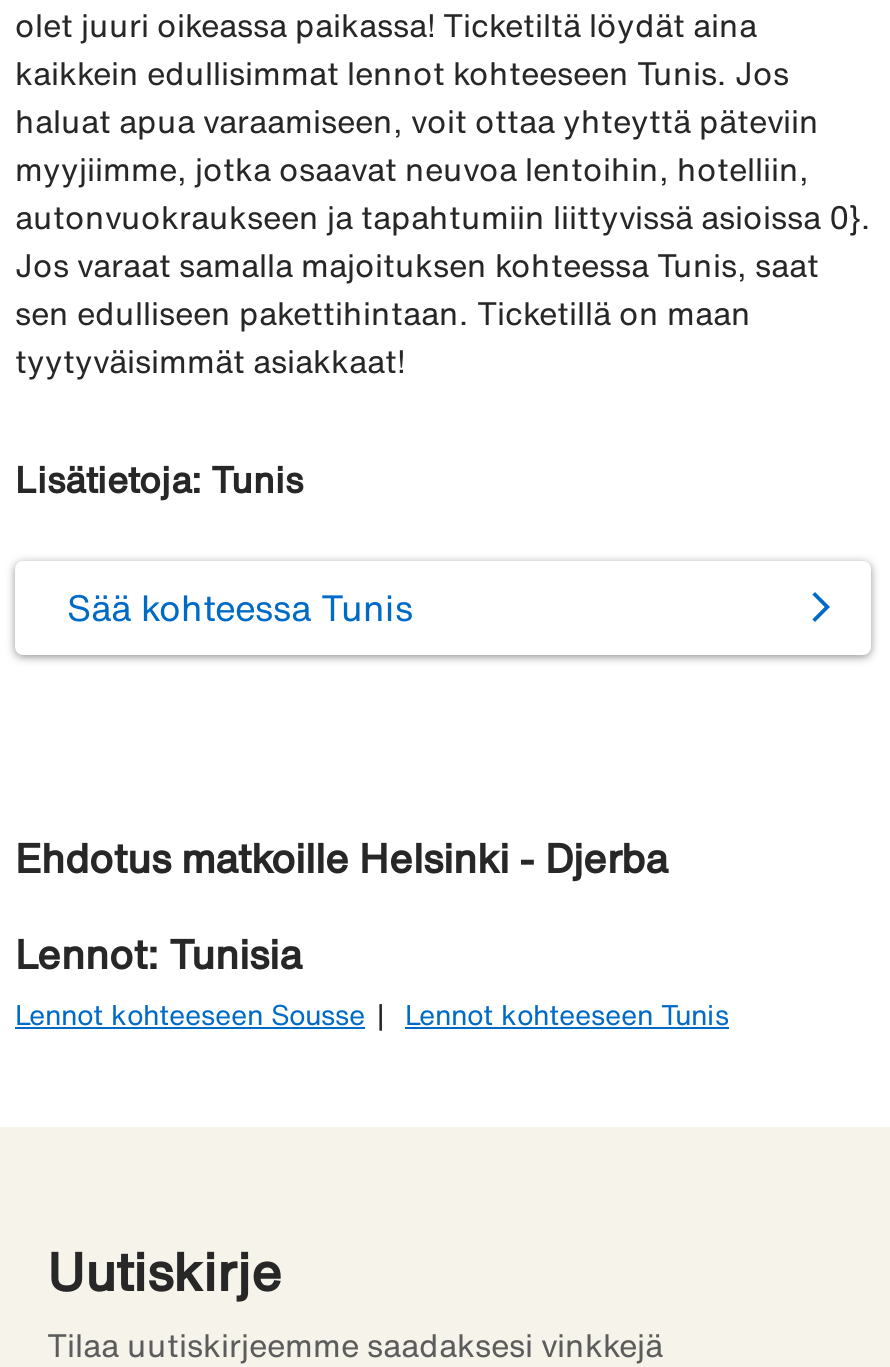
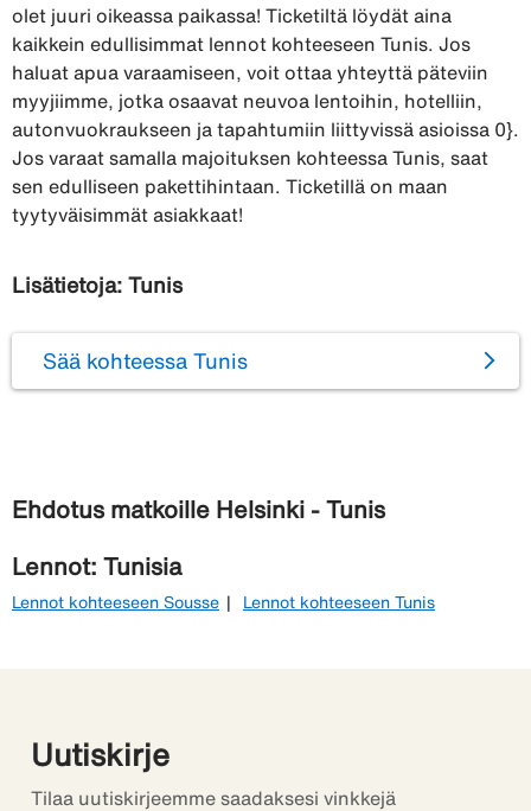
[15,837,667,879] Ehdotus matkoille Helsinki - Djerba -> [12,497,385,522] Ehdotus matkoille Helsinki - Tunis

